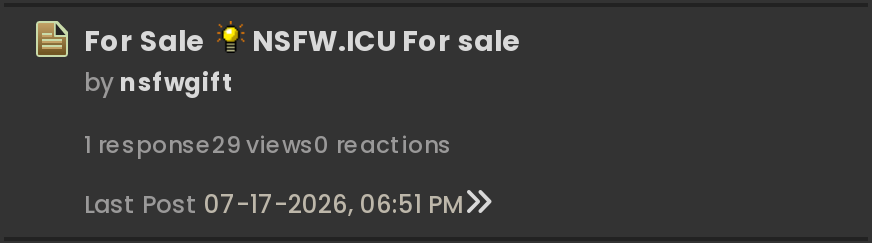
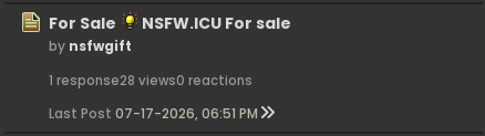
[84,129,452,161] 1 response29 views0 reactions -> [49,72,252,90] 1 response28 views0 reactions

